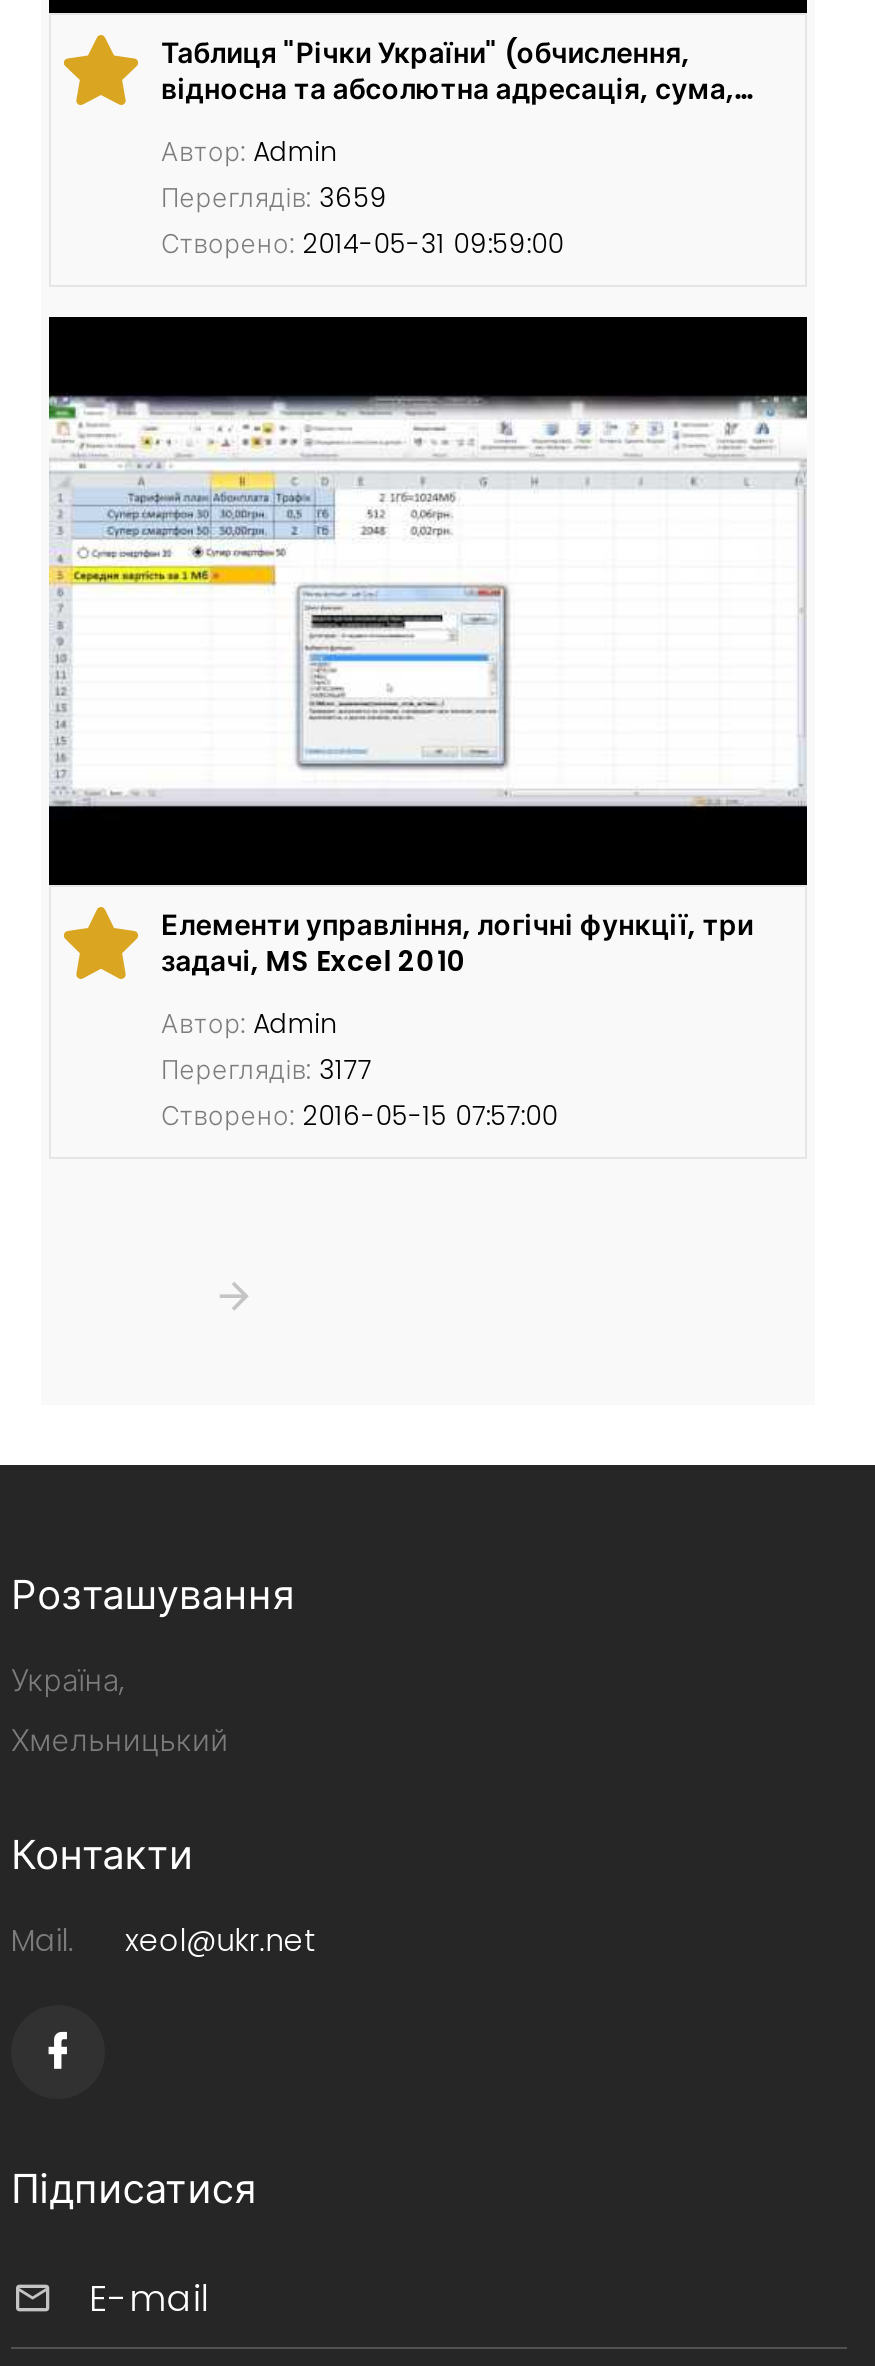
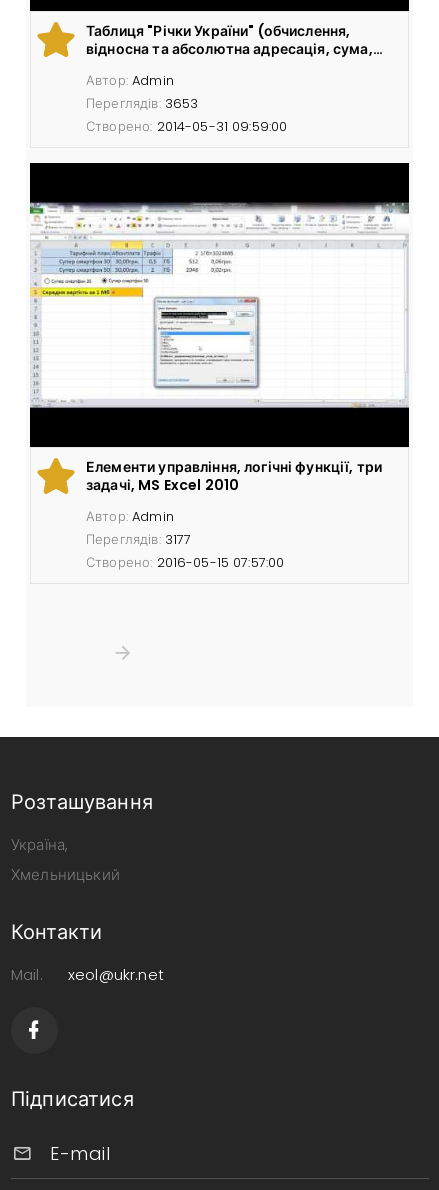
[161,179,388,217] Переглядів: 3659 -> [86,94,198,113] Переглядів: 3653

